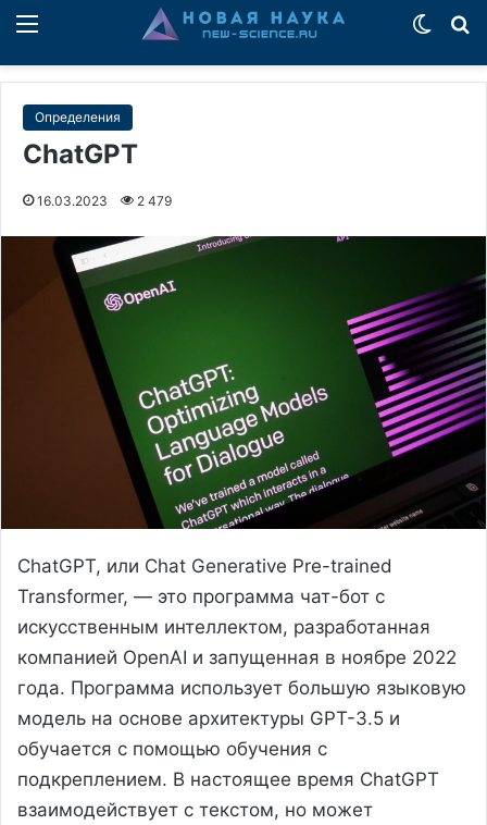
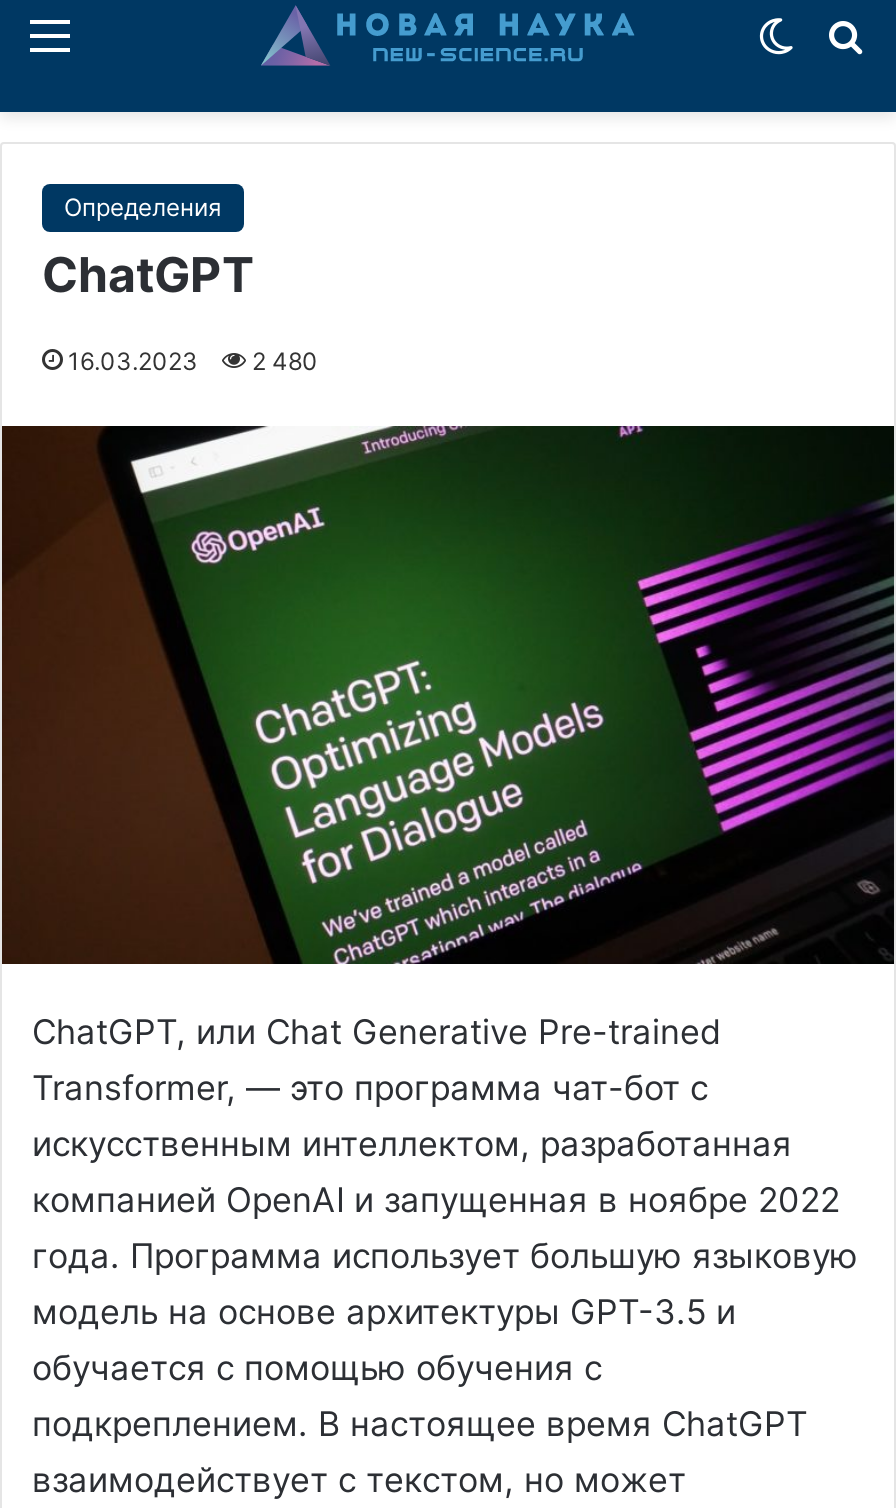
[37,193,172,209] 16.03.2023 2 479 -> [68,346,318,376] 16.03.2023 2 480

